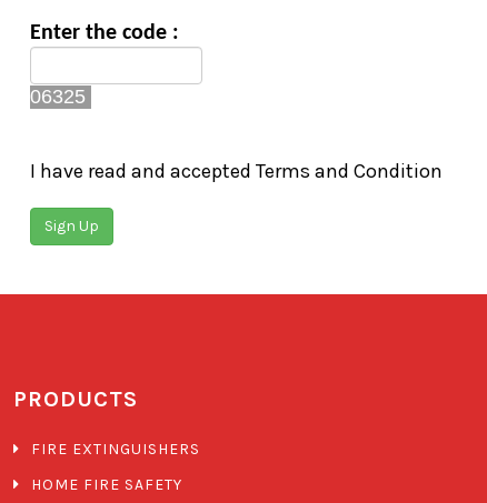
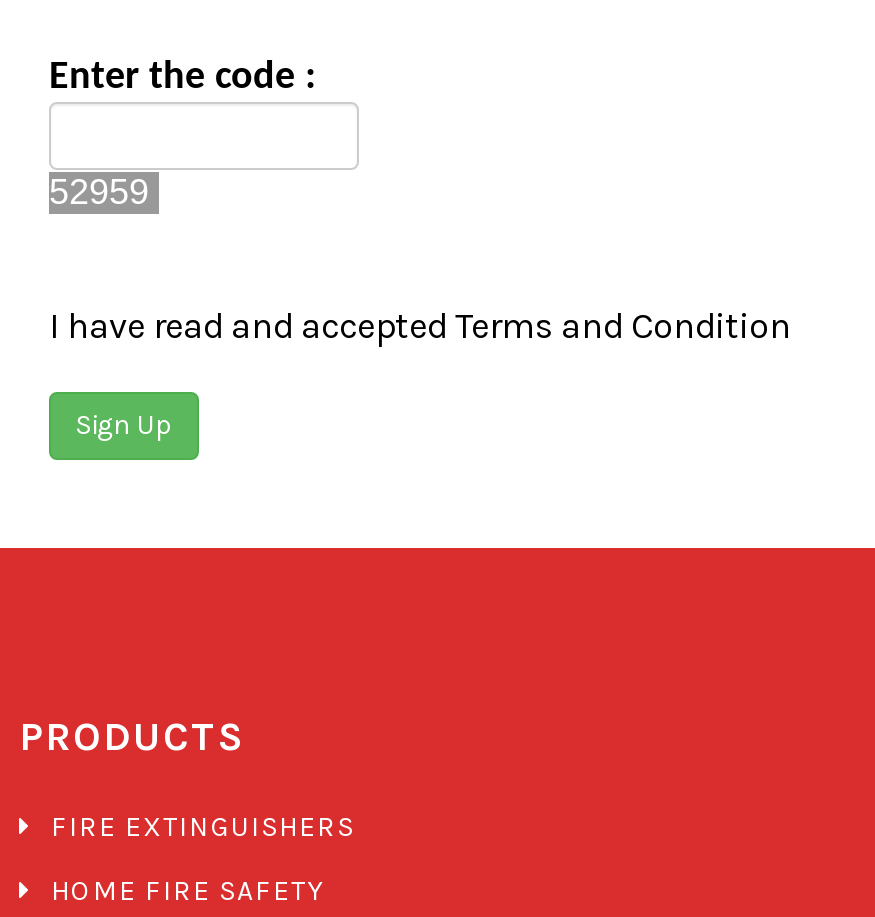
[30,85,86,107] 06325 -> [49,172,149,212] 52959

